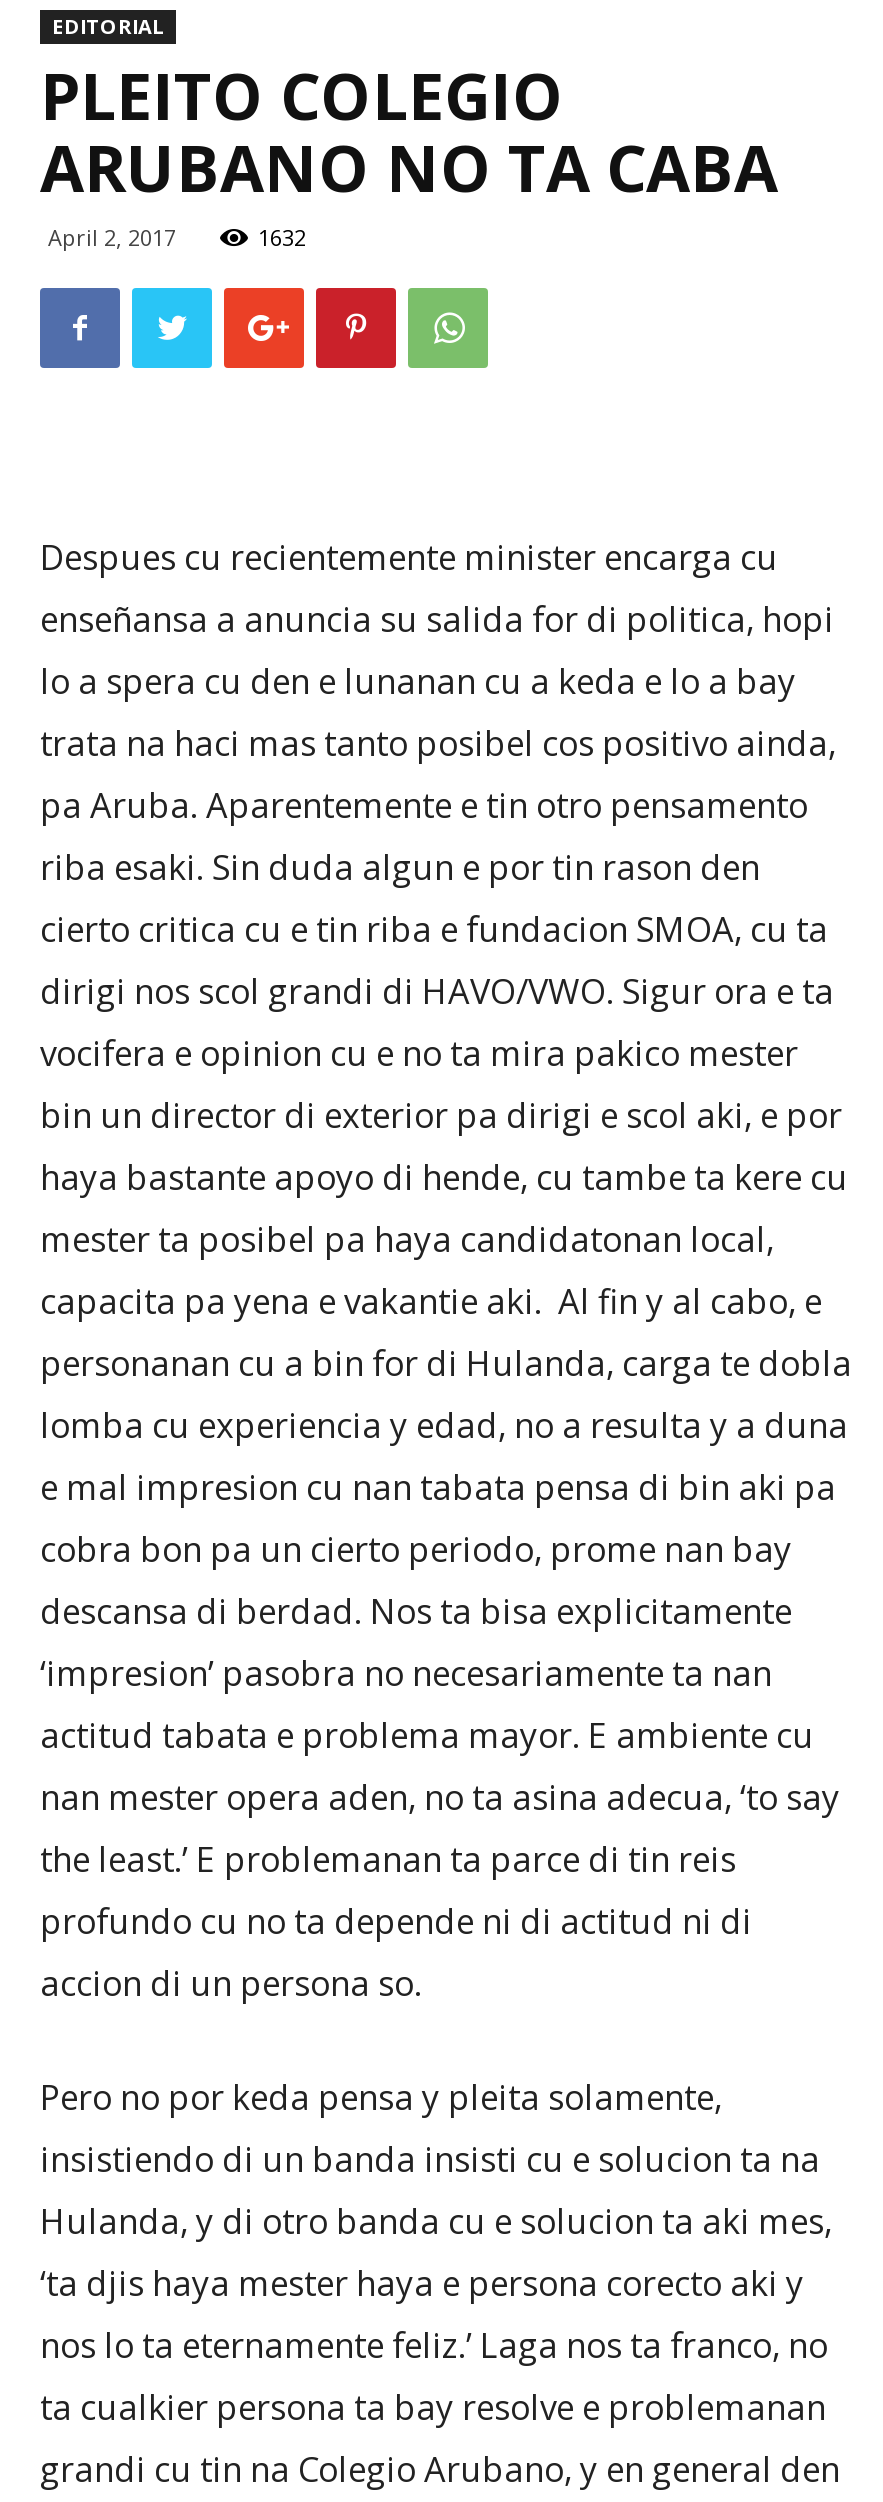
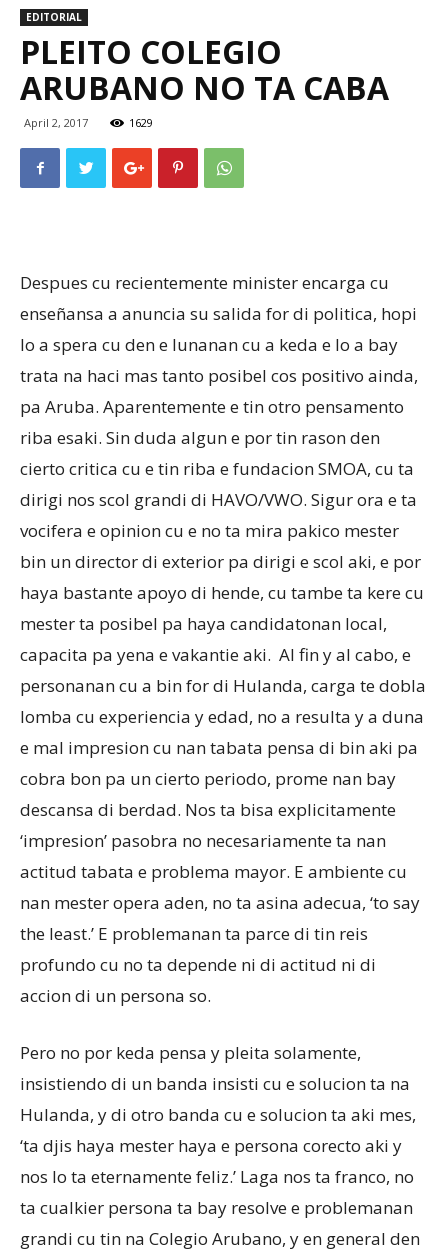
[258,222,306,252] 1632 -> [129,115,153,130] 1629

